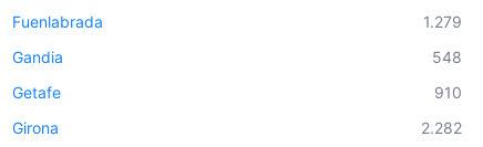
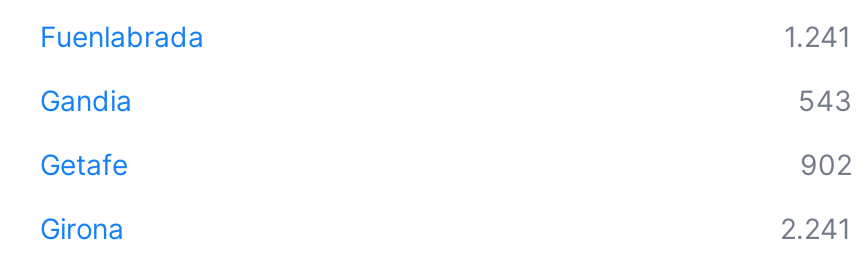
[423,12,462,31] 1.279 -> [784,18,852,52] 1.241
[432,47,462,66] 548 -> [798,82,852,116] 543
[434,82,462,101] 910 -> [800,146,852,180] 902
[421,118,462,137] 2.282 -> [780,210,852,244] 2.241

